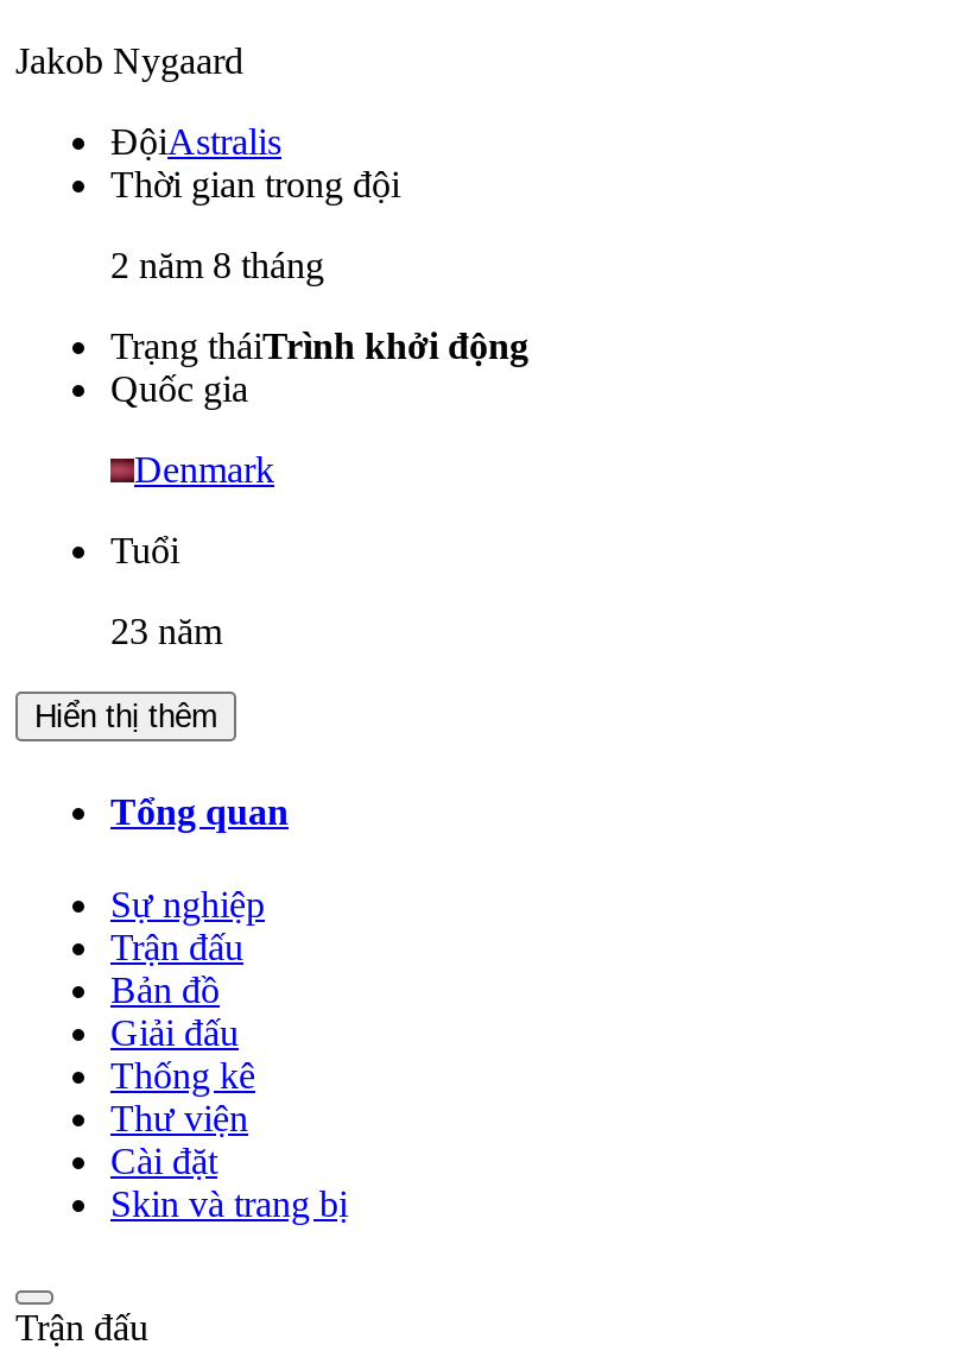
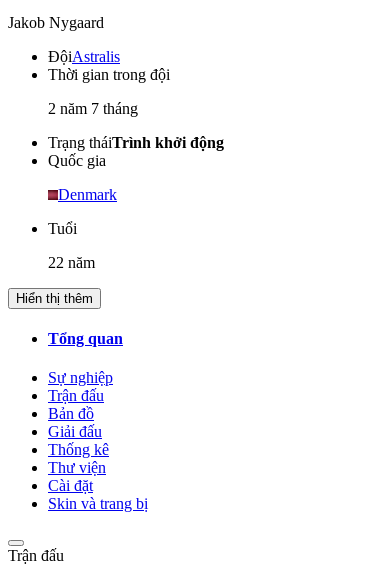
[110,245,324,285] 2 năm 8 tháng -> [48,100,138,117] 2 năm 7 tháng
[110,610,222,651] 23 năm -> [48,254,95,271] 22 năm

